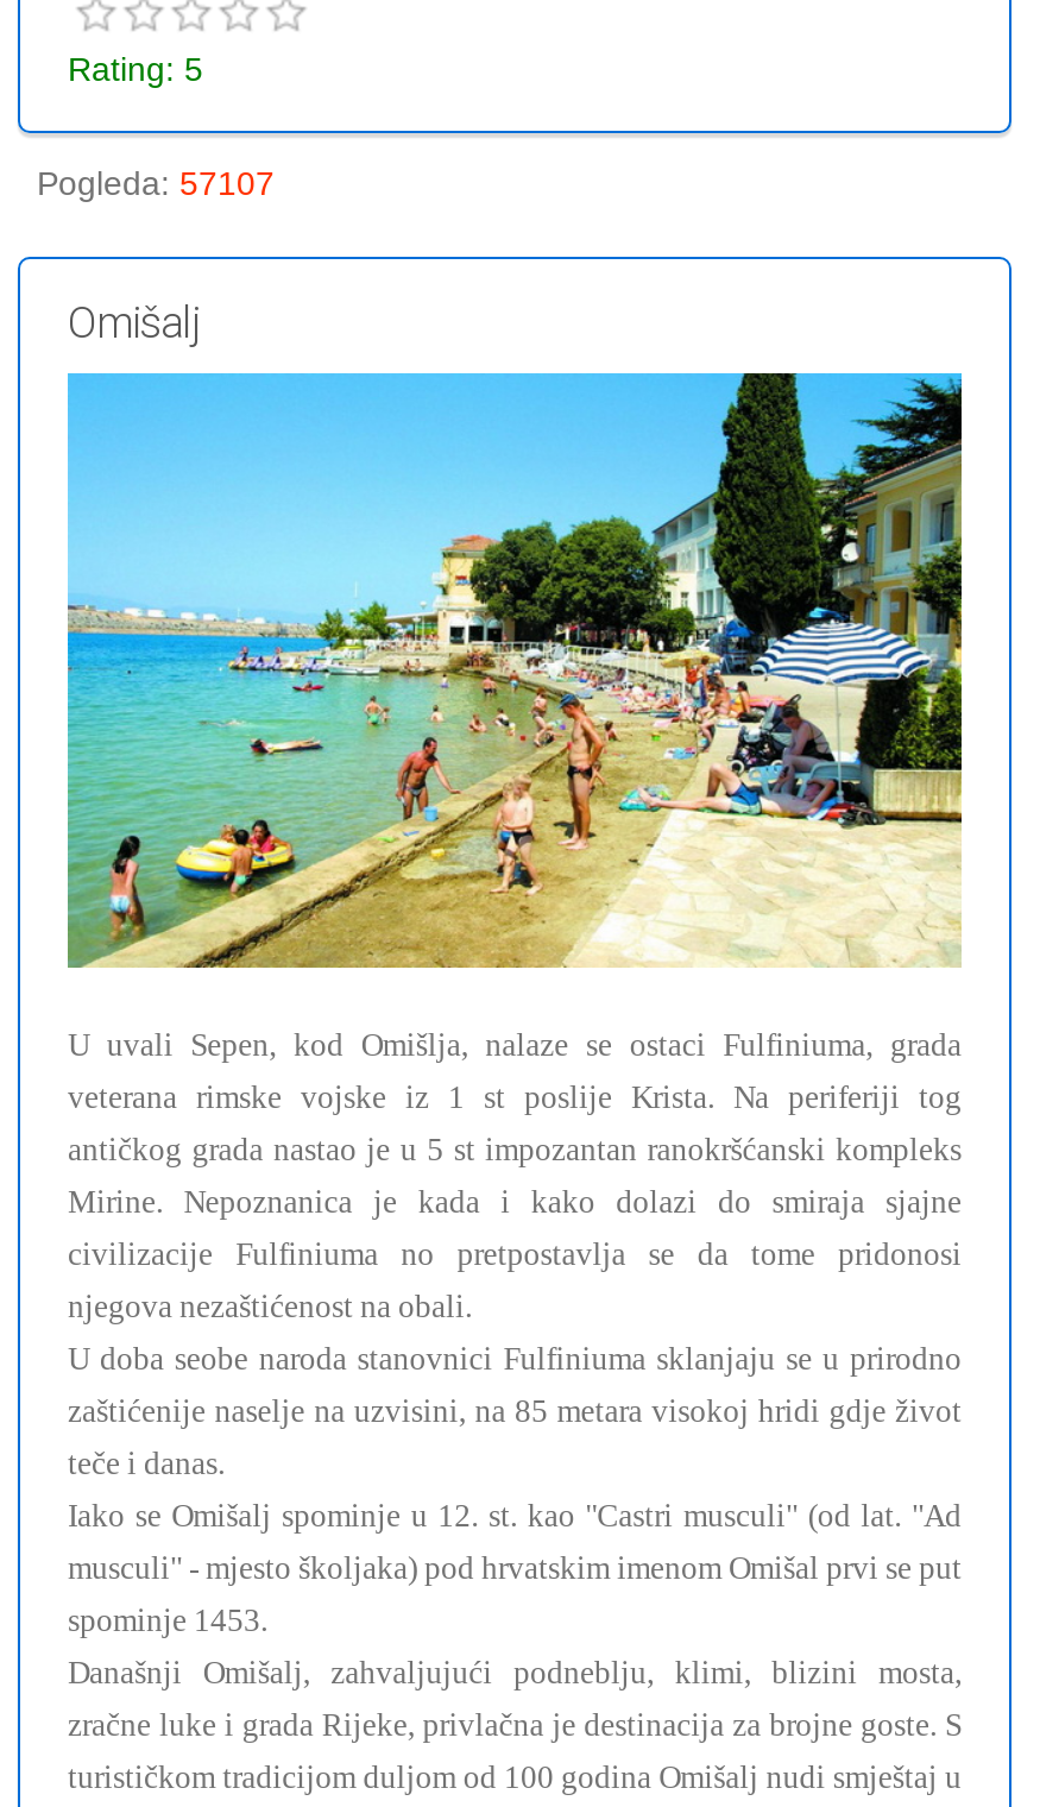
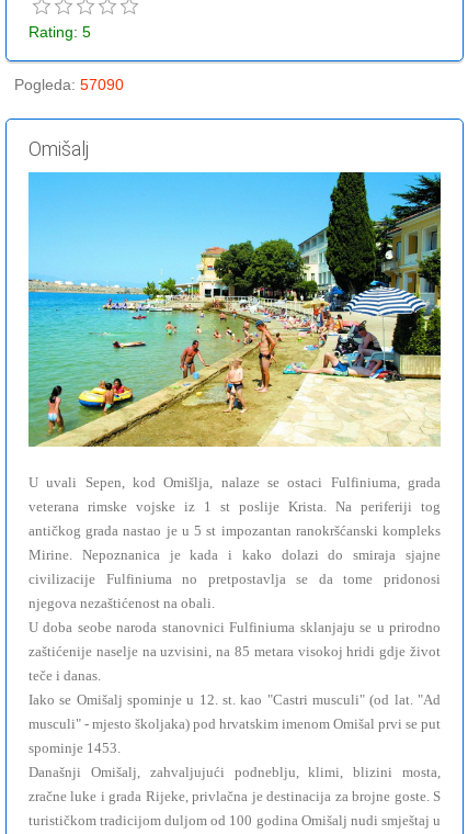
[37,164,275,202] Pogleda: 57107 -> [14,75,124,93] Pogleda: 57090

